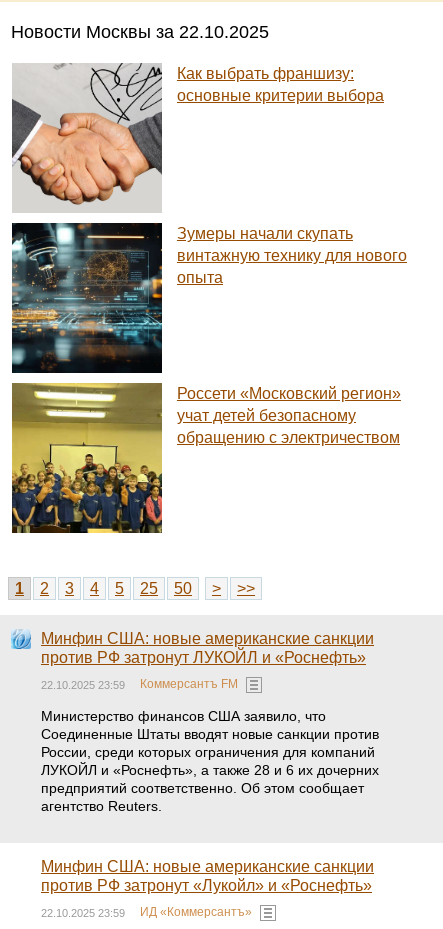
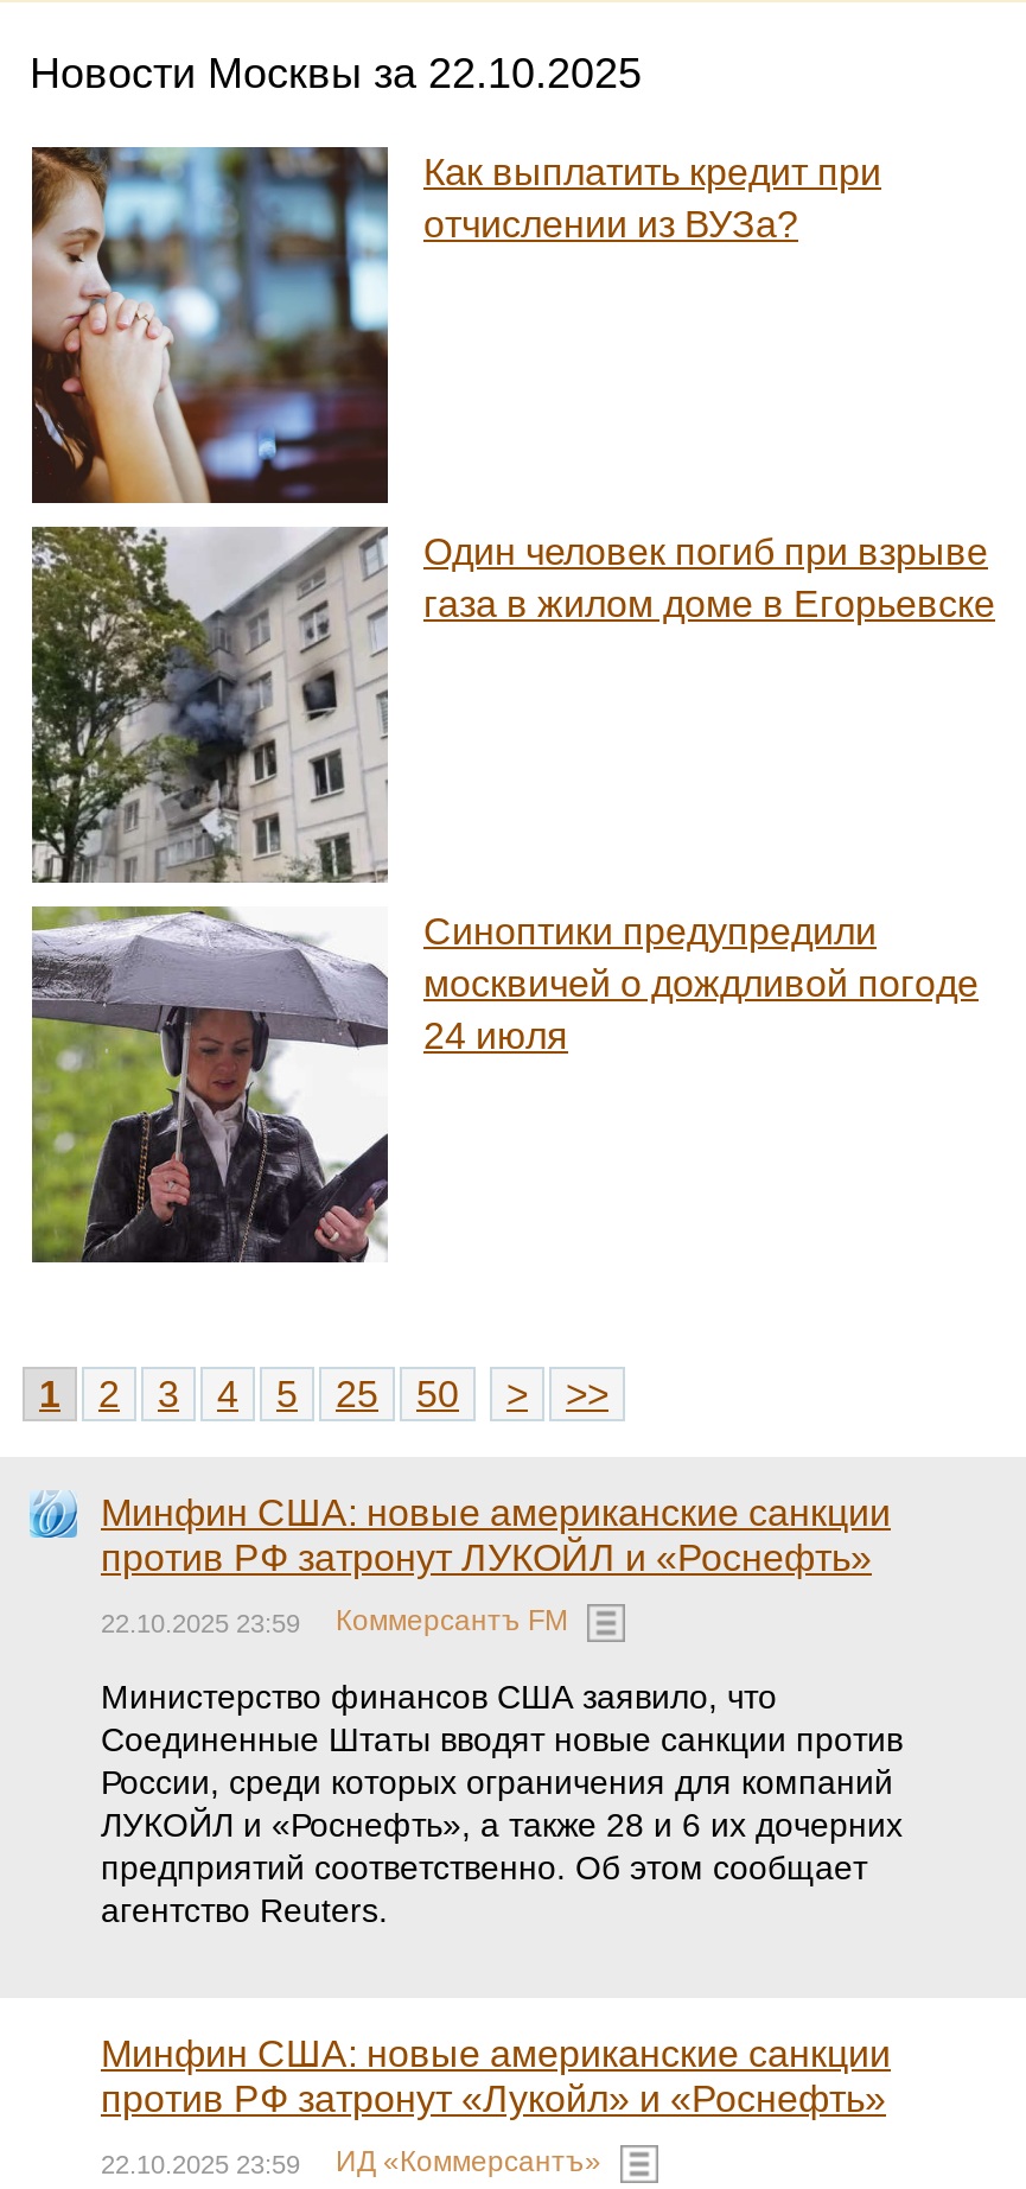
[12,63,384,213] [image] | Как выбрать франшизу: | основные критерии выбора -> [30,145,881,505] [image] | Как выплатить кредит при | отчислении из ВУЗа?
[11,222,407,374] [image] | Зумеры начали скупать | винтажную технику для нового | опыта -> [30,524,995,885] [image] | Один человек погиб при взрыве | газа в жилом доме в Егорьевске
[11,382,401,534] [image] | Россети «Московский регион» | учат детей безопасному | обращению с электричеством -> [30,904,979,1265] [image] | Синоптики предупредили | москвичей о дождливой погоде | 24 июля

